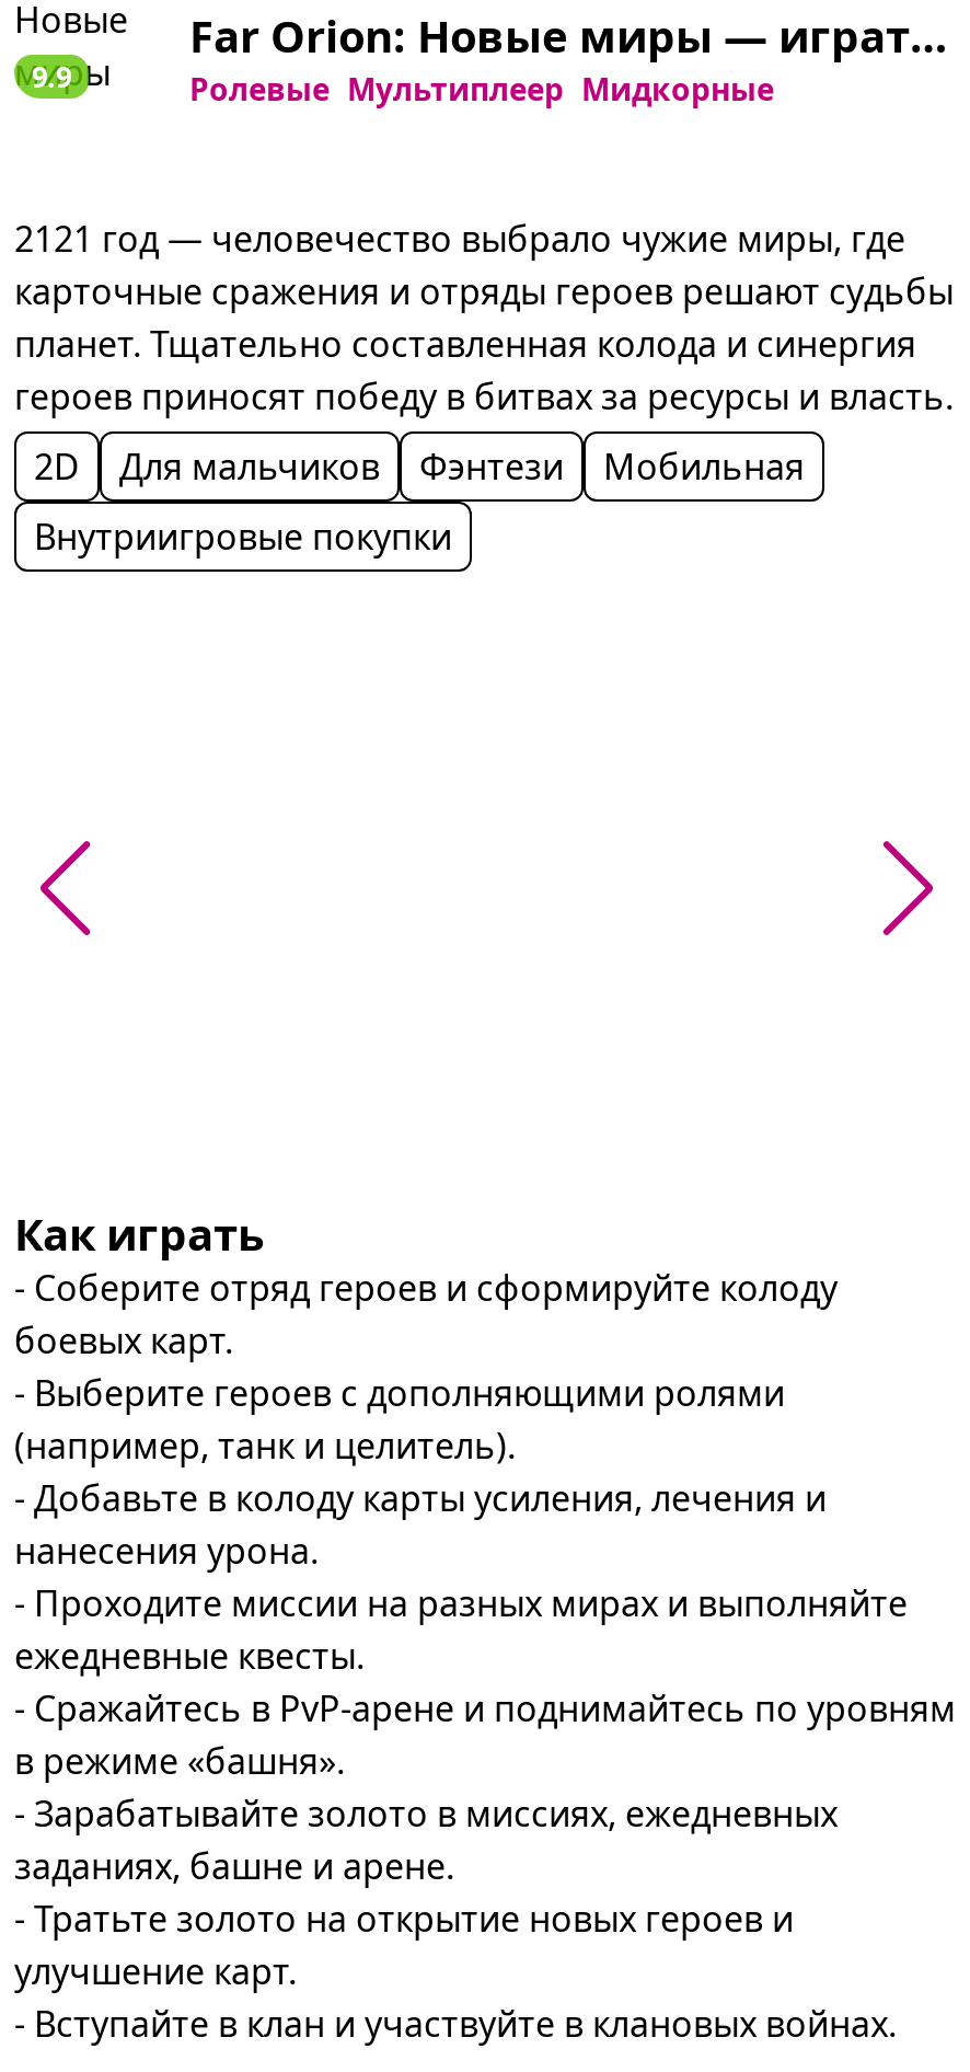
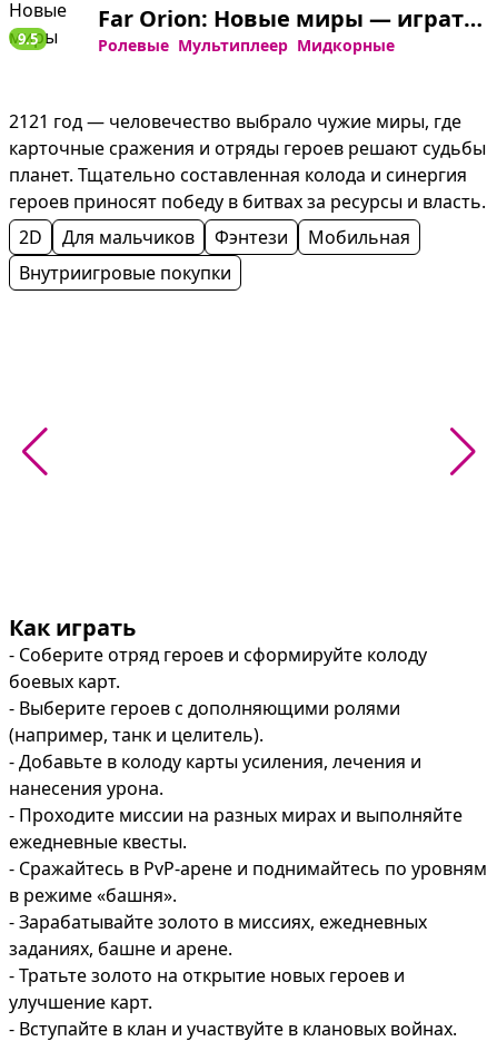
[32,57,71,96] 9.9 -> [18,29,38,49] 9.5

